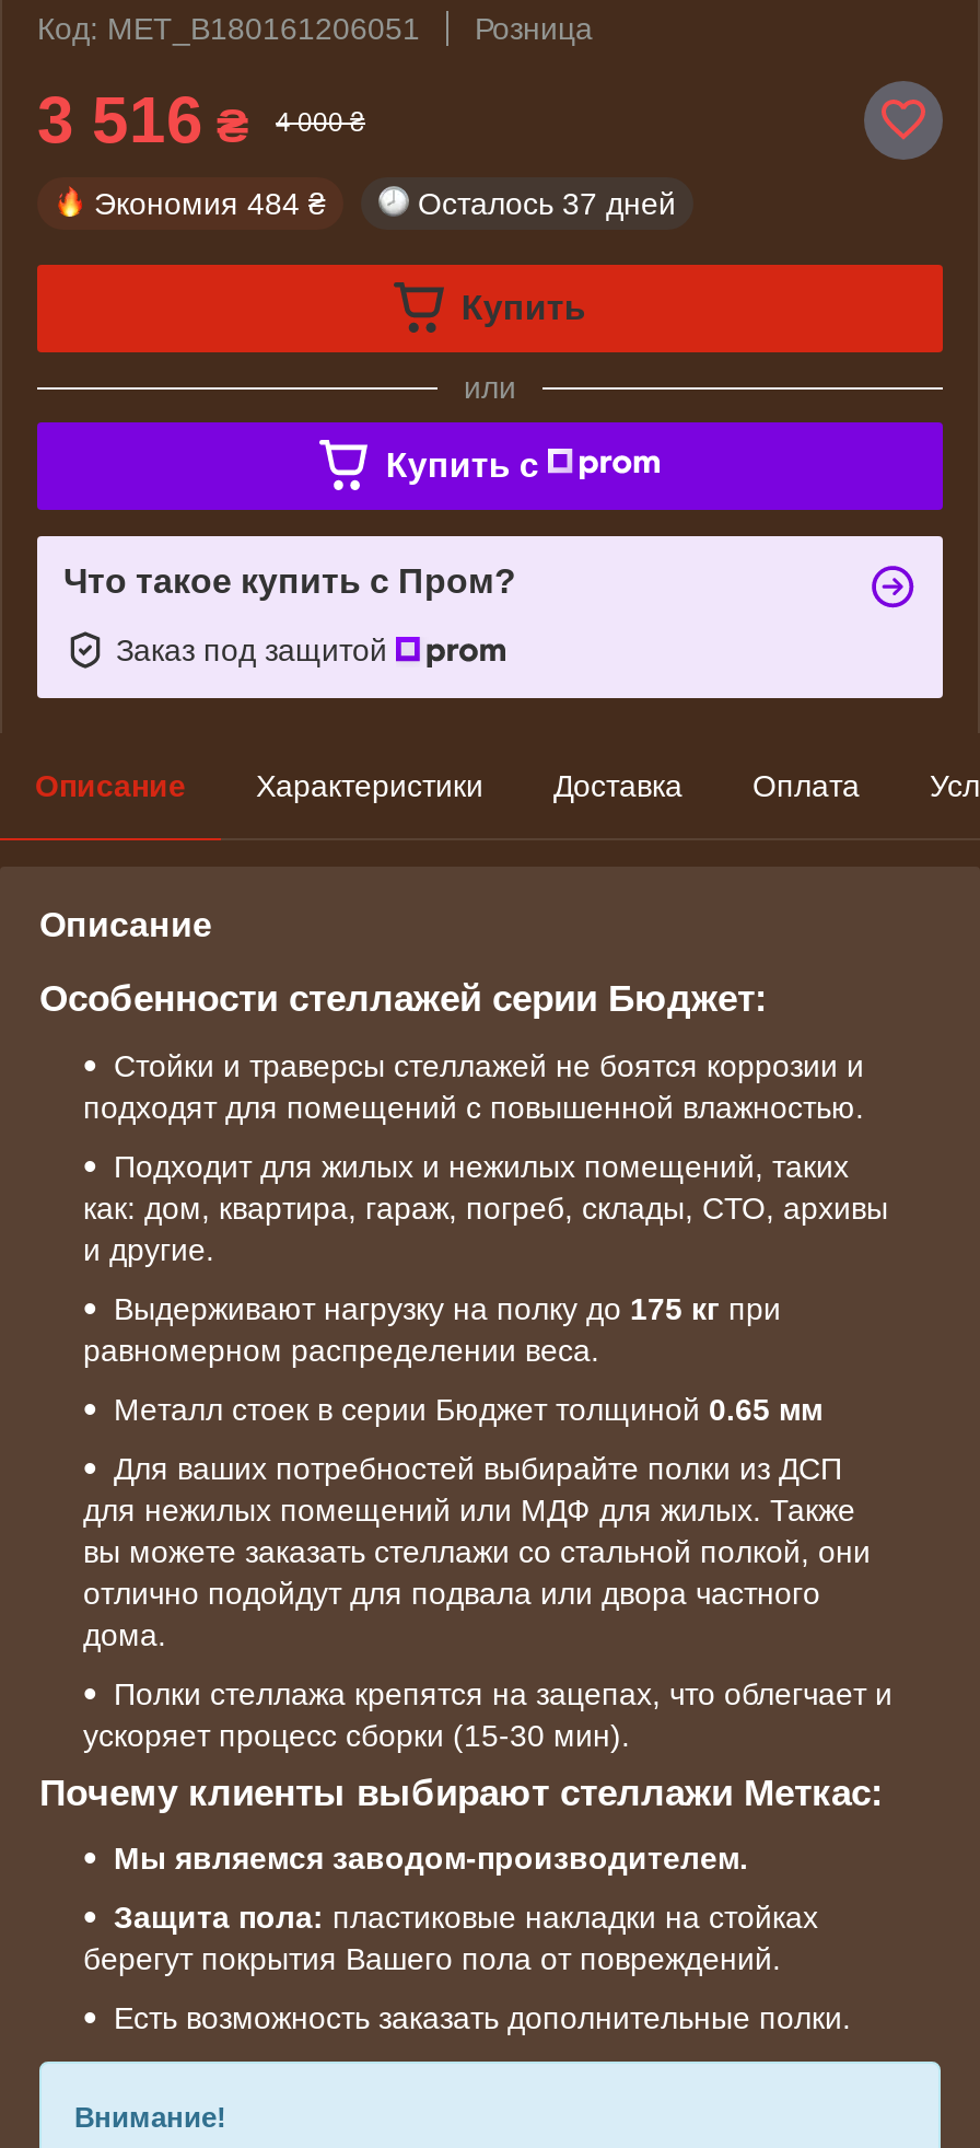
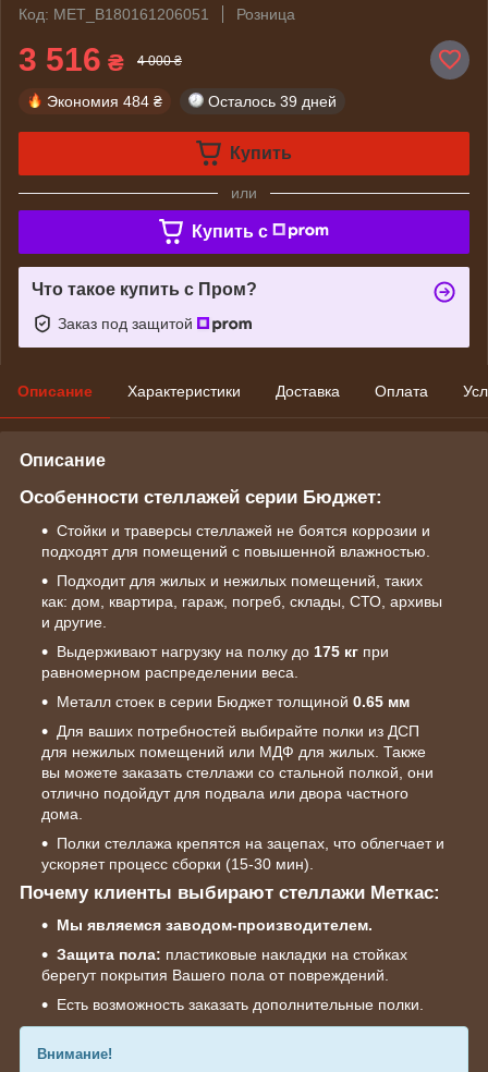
[418,186,676,221] Осталось 37 дней -> [208,92,337,110] Осталось 39 дней

